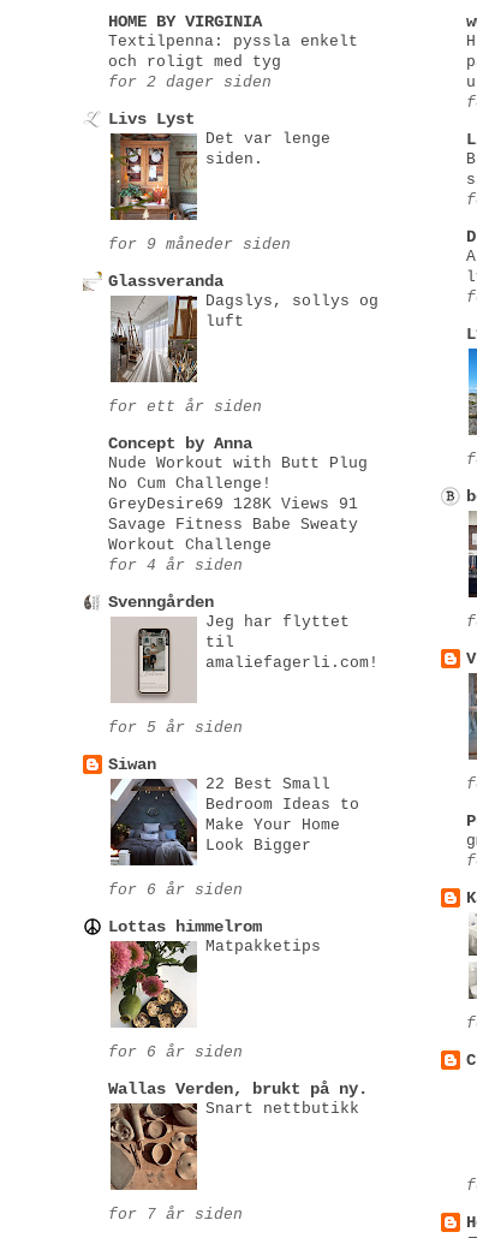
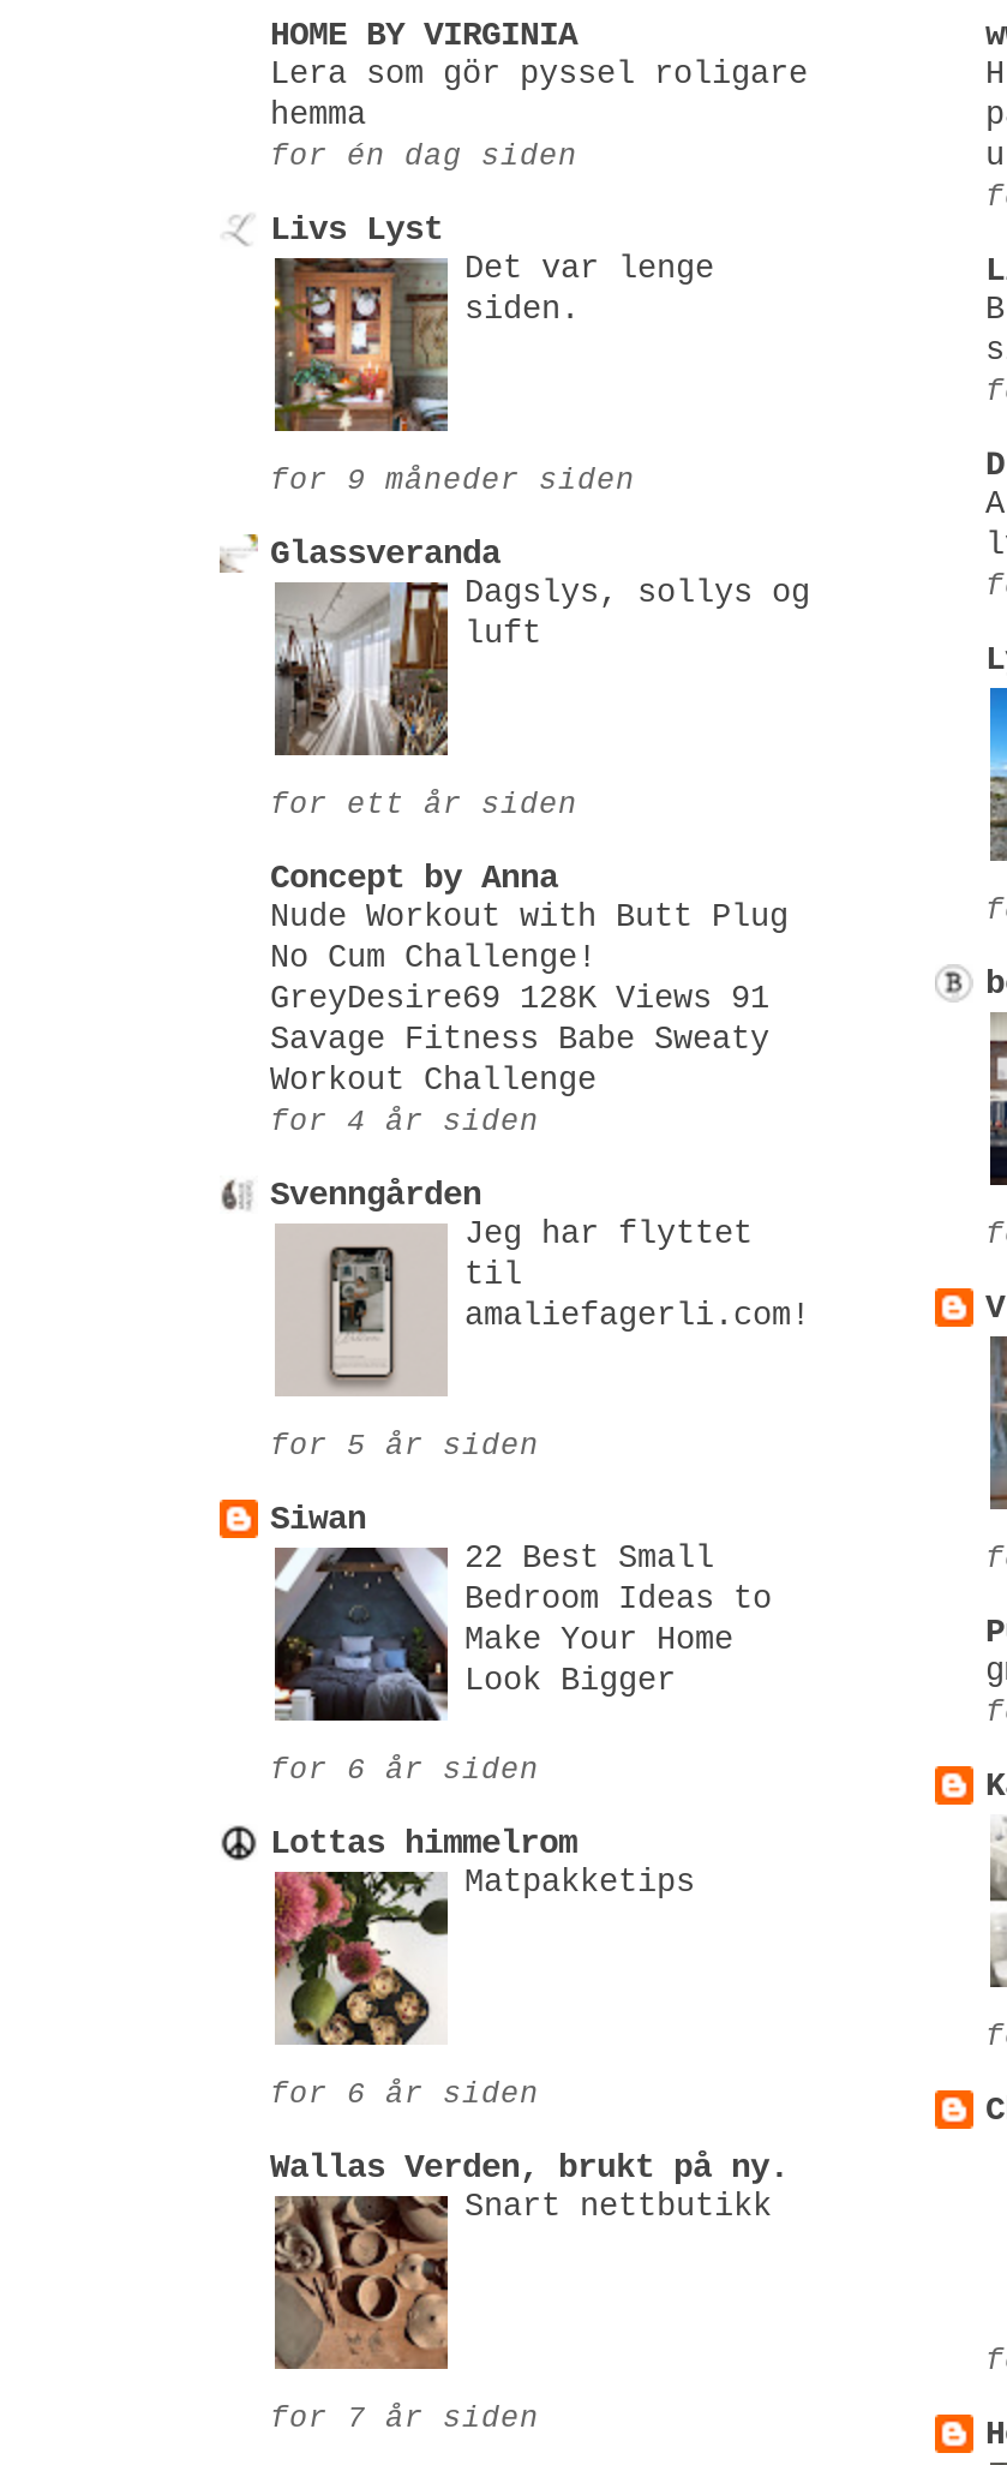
[108,32,358,91] Textilpenna: pyssla enkelt | och roligt med tyg | for 2 dager siden -> [270,55,808,173] Lera som gör pyssel roligare | hemma | for én dag siden

